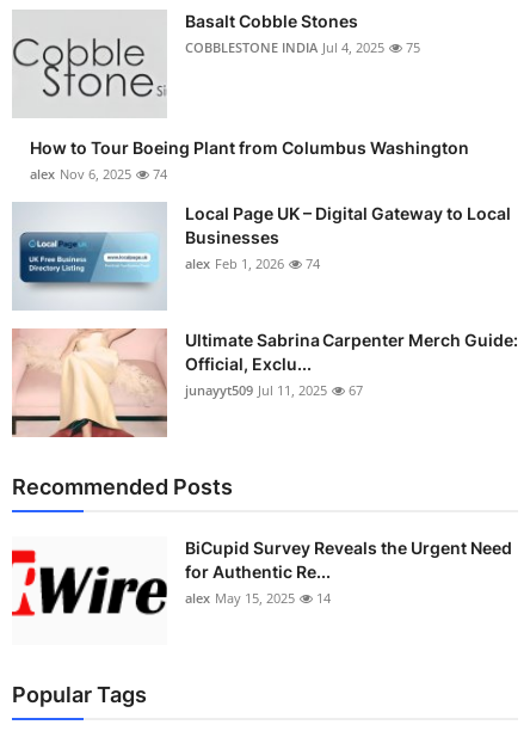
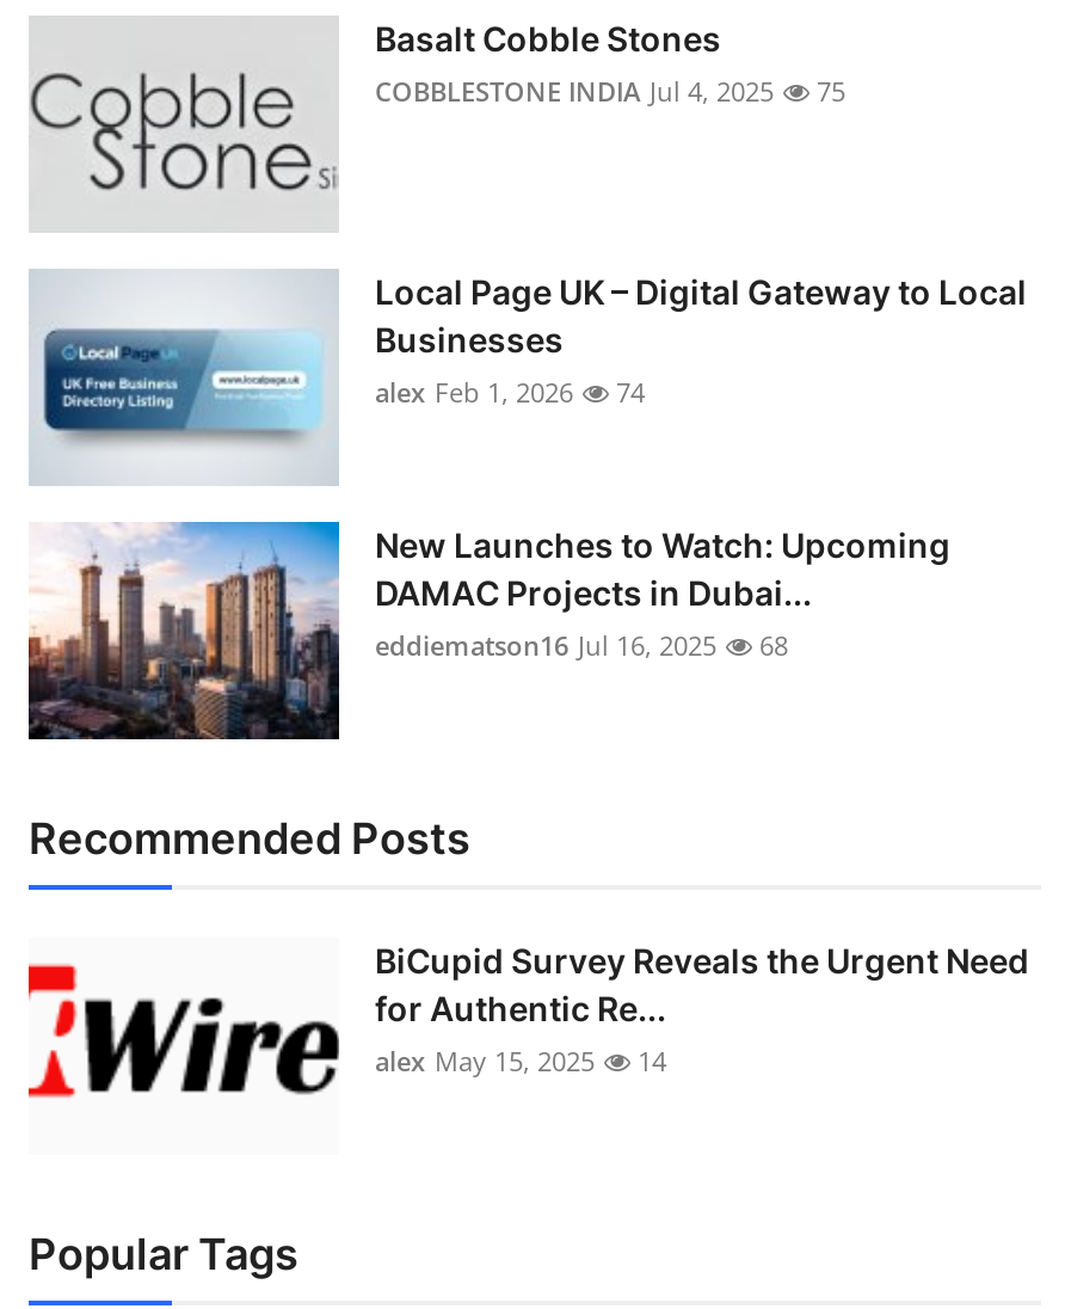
[30,138,469,183] How to Tour Boeing Plant from Columbus Washington | alex Nov 6, 2025 | 74 -> none
[11,327,518,438] [image] | Ultimate Sabrina Carpenter Merch Guide: | Official, Exclu... | junayyt509 Jul 11, 2025 | 67 -> [26,520,950,742] [image] | New Launches to Watch: Upcoming | DAMAC Projects in Dubai... | eddiematson16 Jul 16, 2025 | 68

